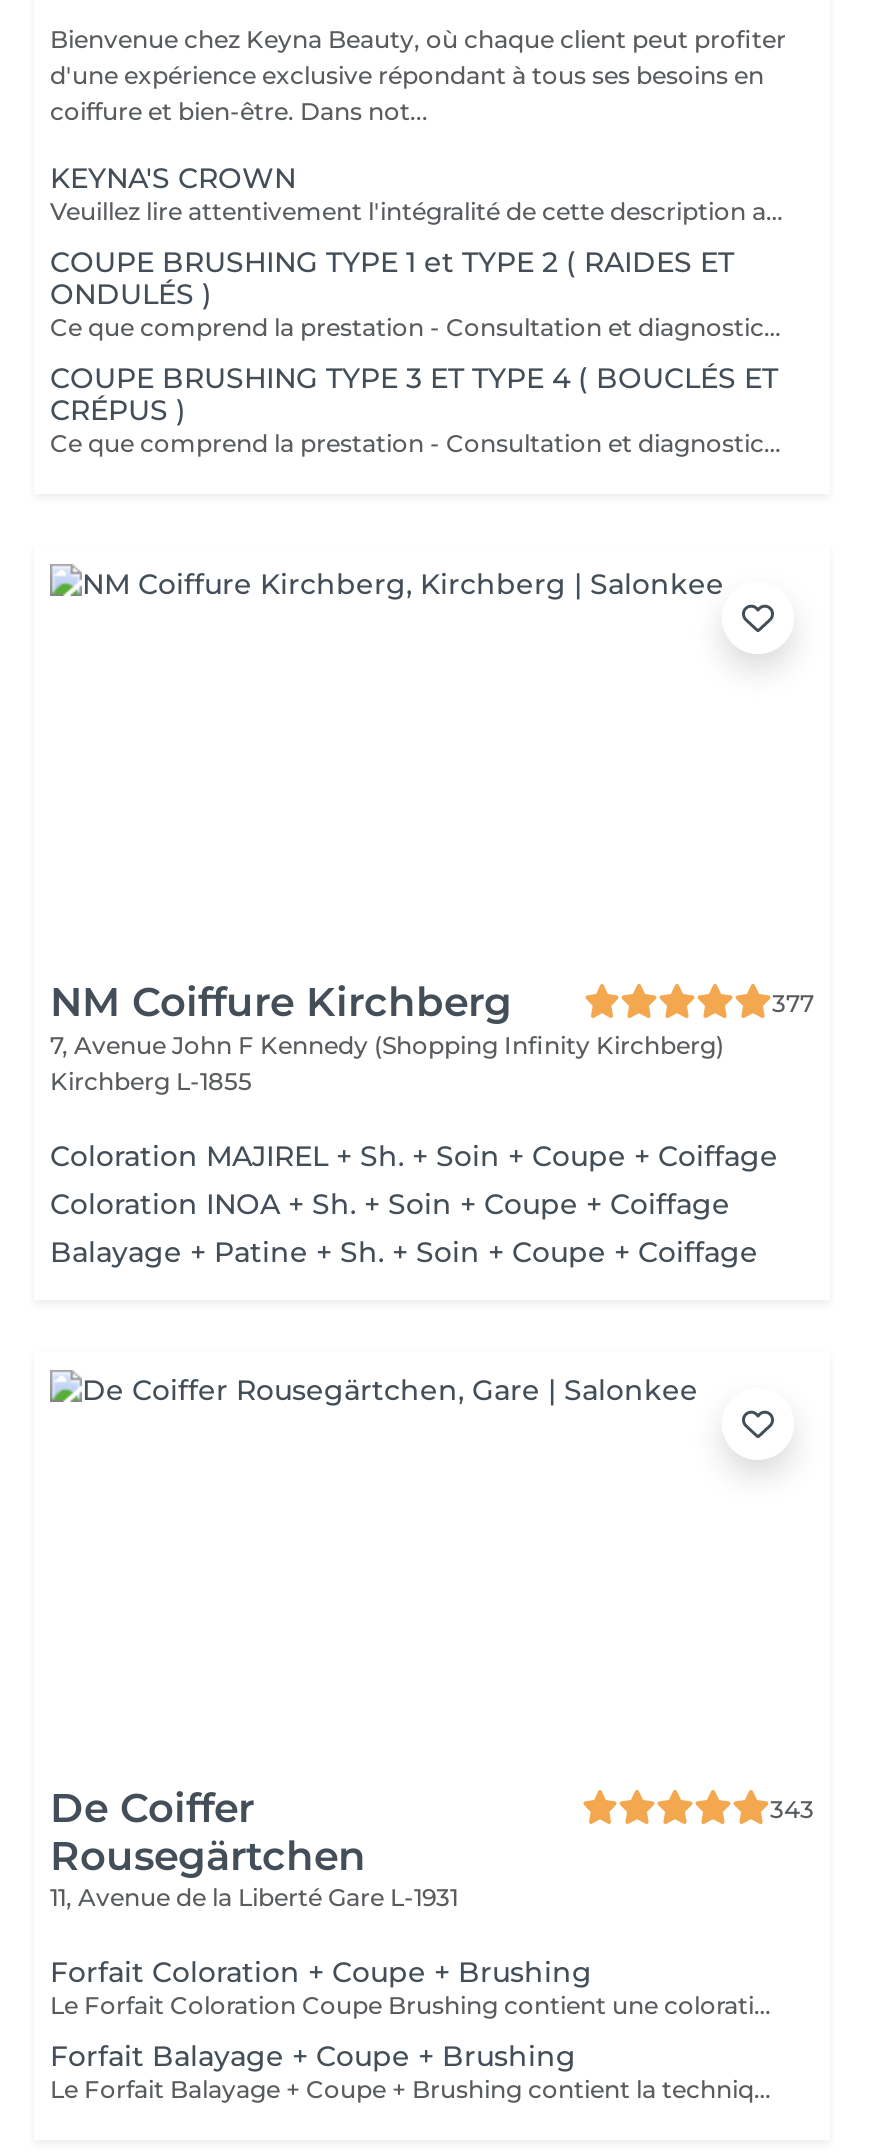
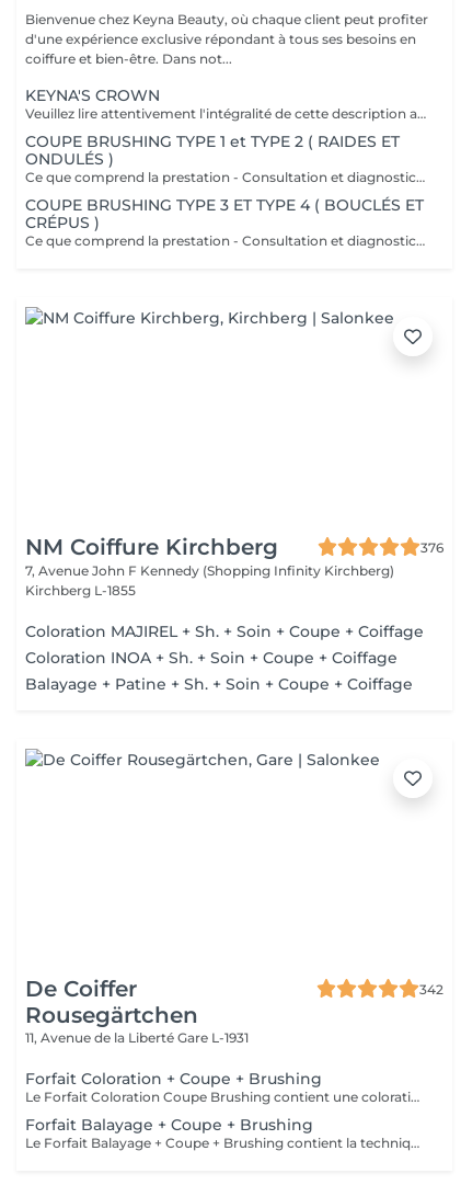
[772,988,814,1018] 377 -> [420,539,443,556] 376
[770,1794,814,1824] 343 -> [419,981,443,998] 342

